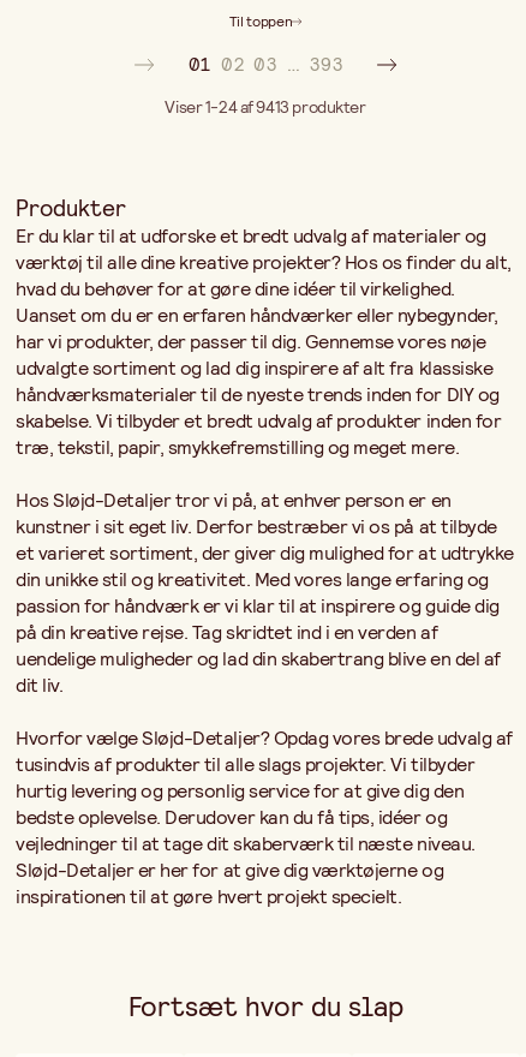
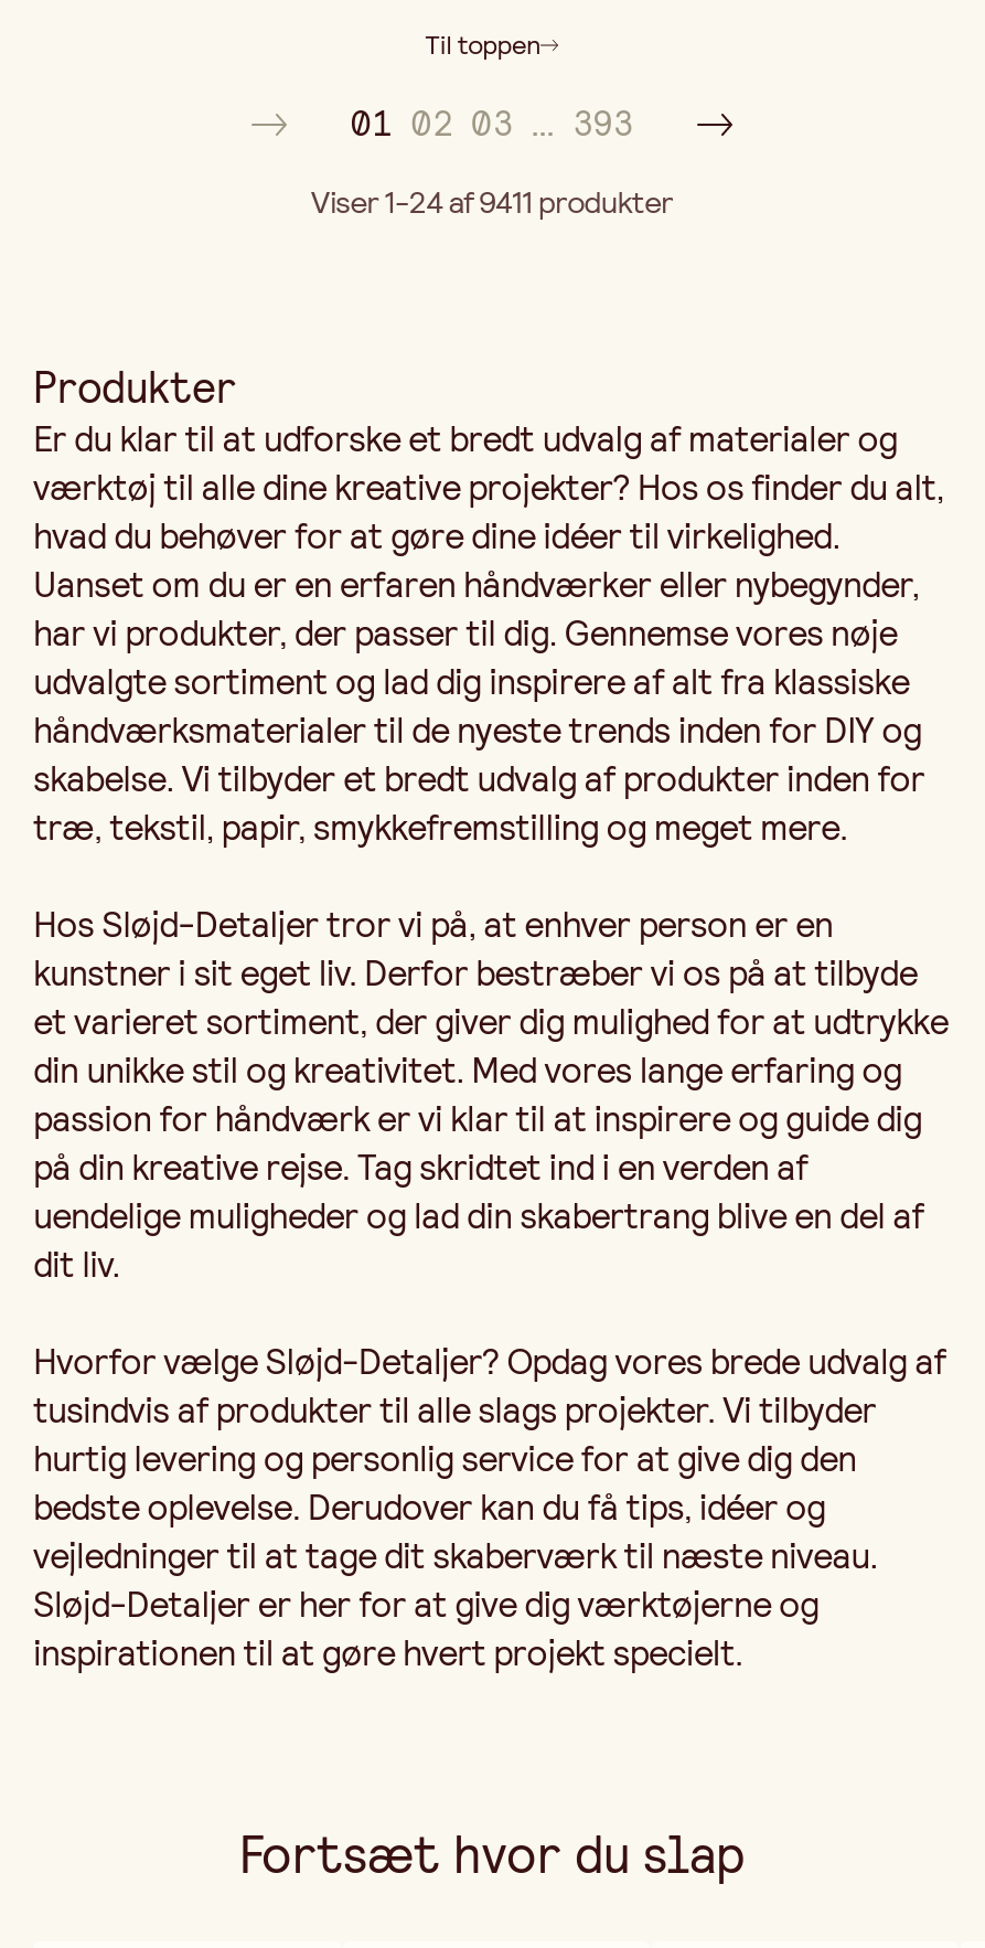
[165,96,366,117] Viser 1-24 af 9413 produkter -> [311,181,673,221] Viser 1-24 af 9411 produkter

